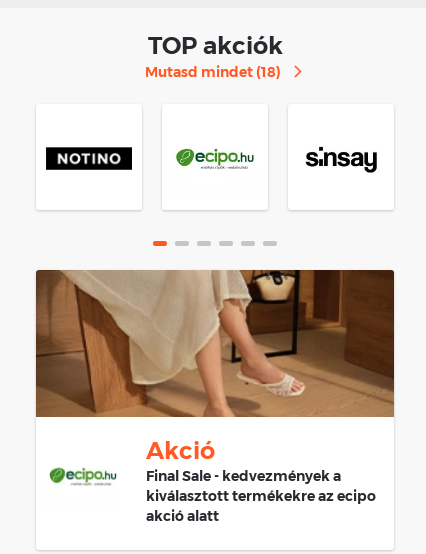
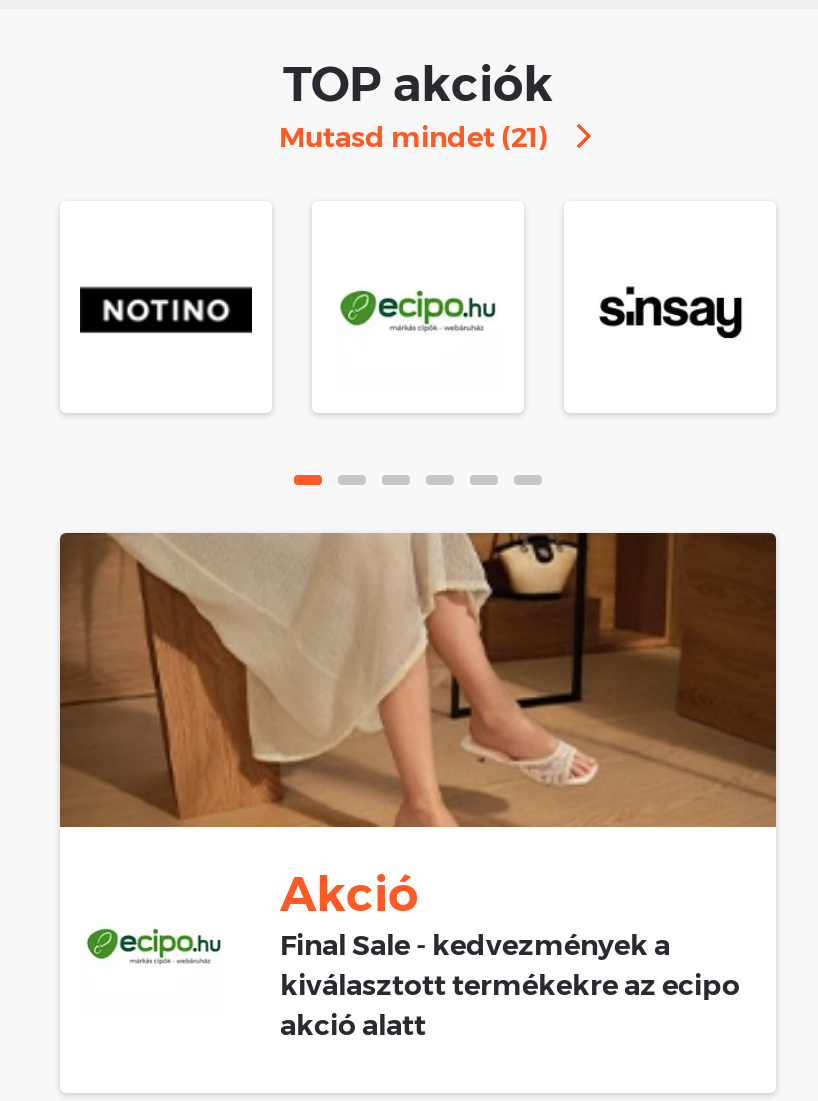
[145,63,281,81] Mutasd mindet (18) -> [279,118,549,154] Mutasd mindet (21)

